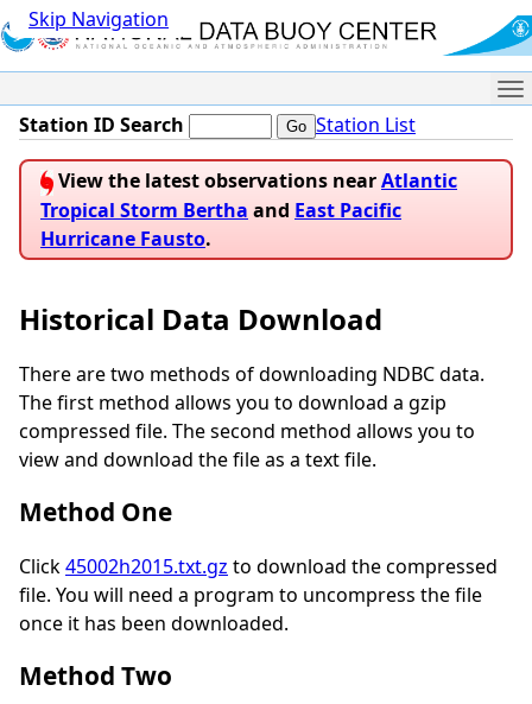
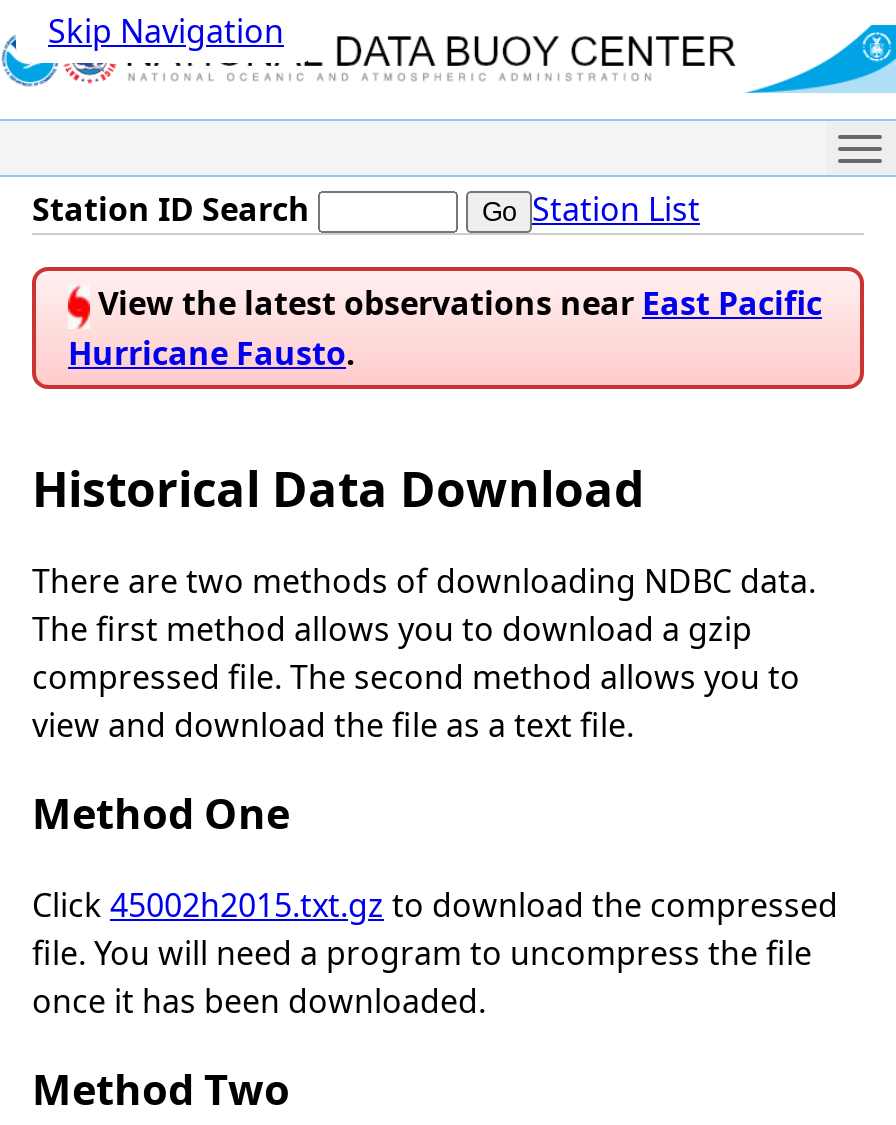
[40,168,457,223] View the latest observations near Atlantic | Tropical Storm Bertha and East Pacific -> [90,282,822,326] View the latest observations near East Pacific

